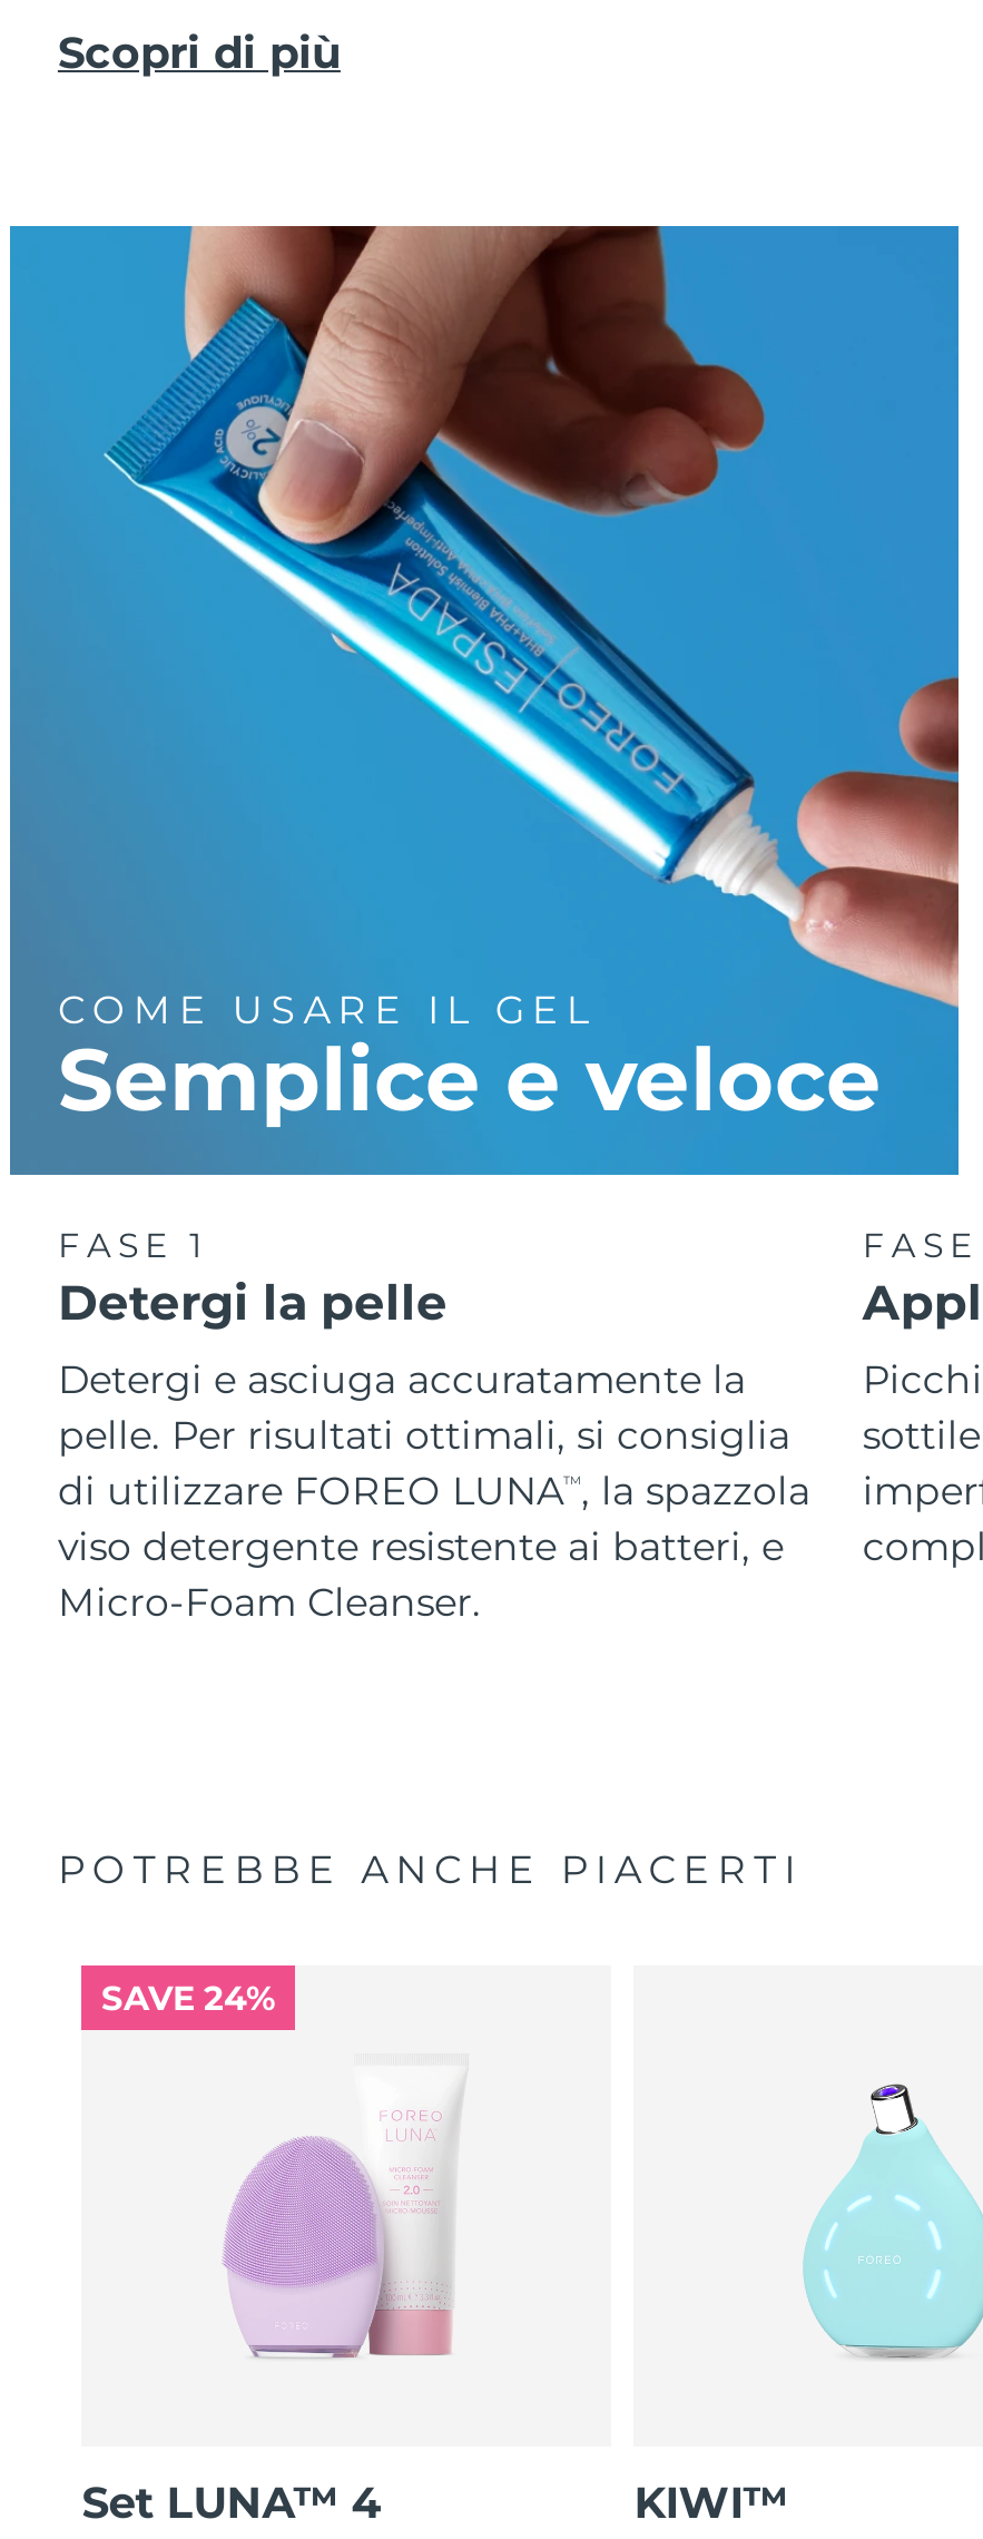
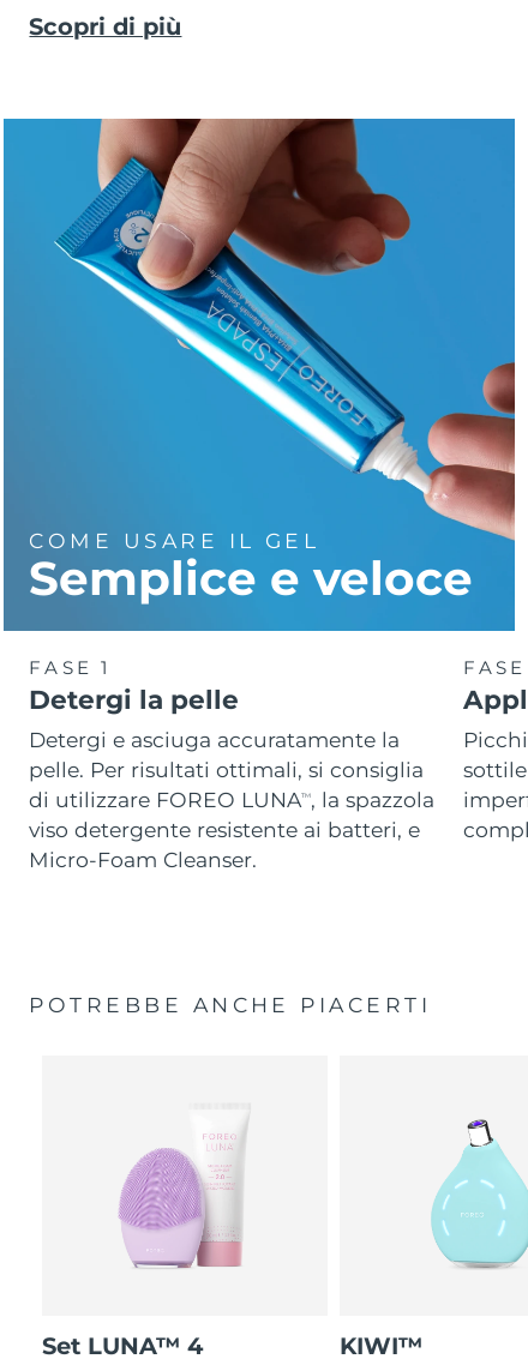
[101,1977,275,2019] SAVE 24% -> none

